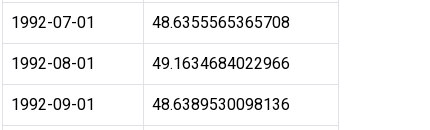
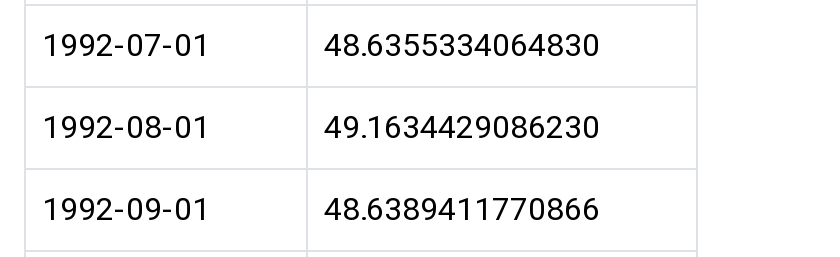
[152,13,290,32] 48.6355565365708 -> [324,26,600,64] 48.6355334064830
[152,54,290,73] 49.1634684022966 -> [324,108,600,146] 49.1634429086230
[152,95,290,114] 48.6389530098136 -> [324,190,600,228] 48.6389411770866

